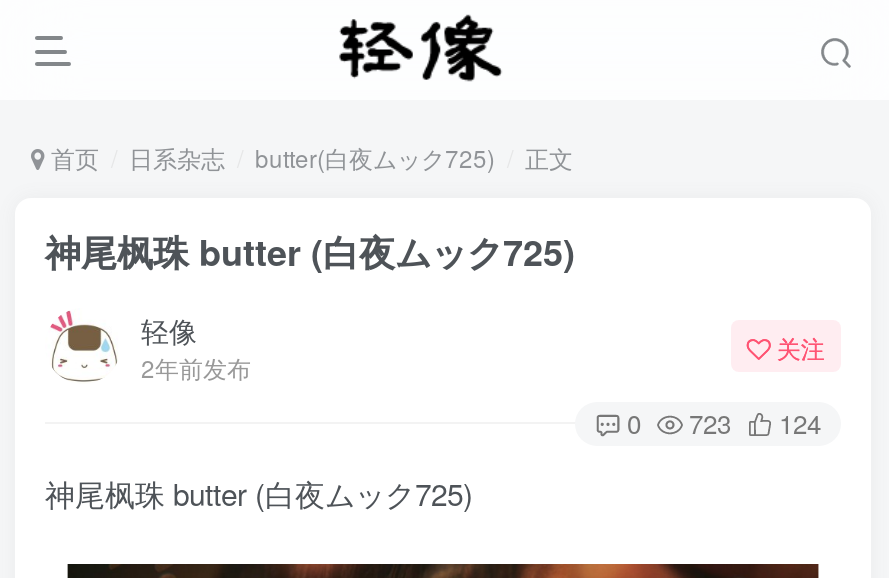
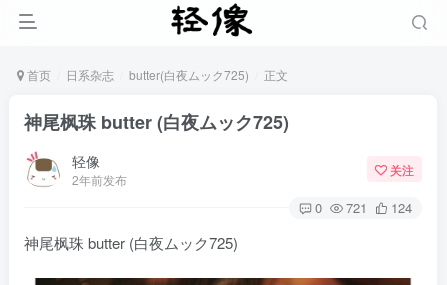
[627,404,821,442] 0 723 124 -> [315,198,412,217] 0 721 124

